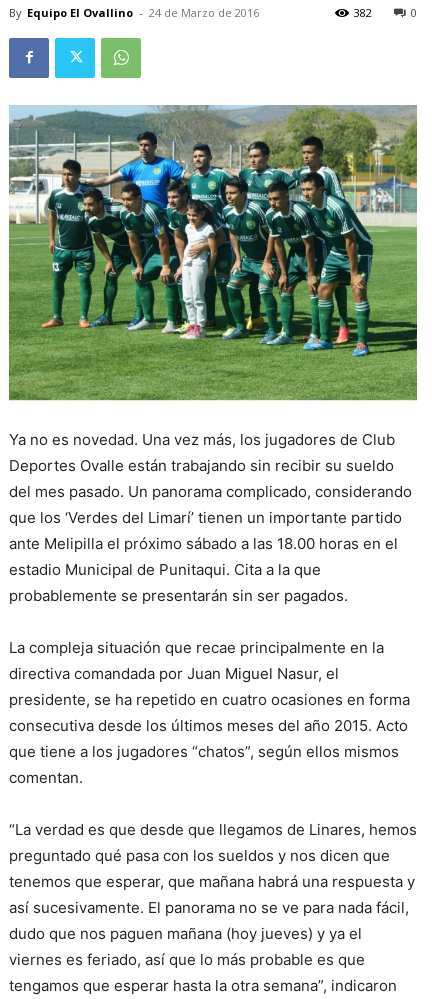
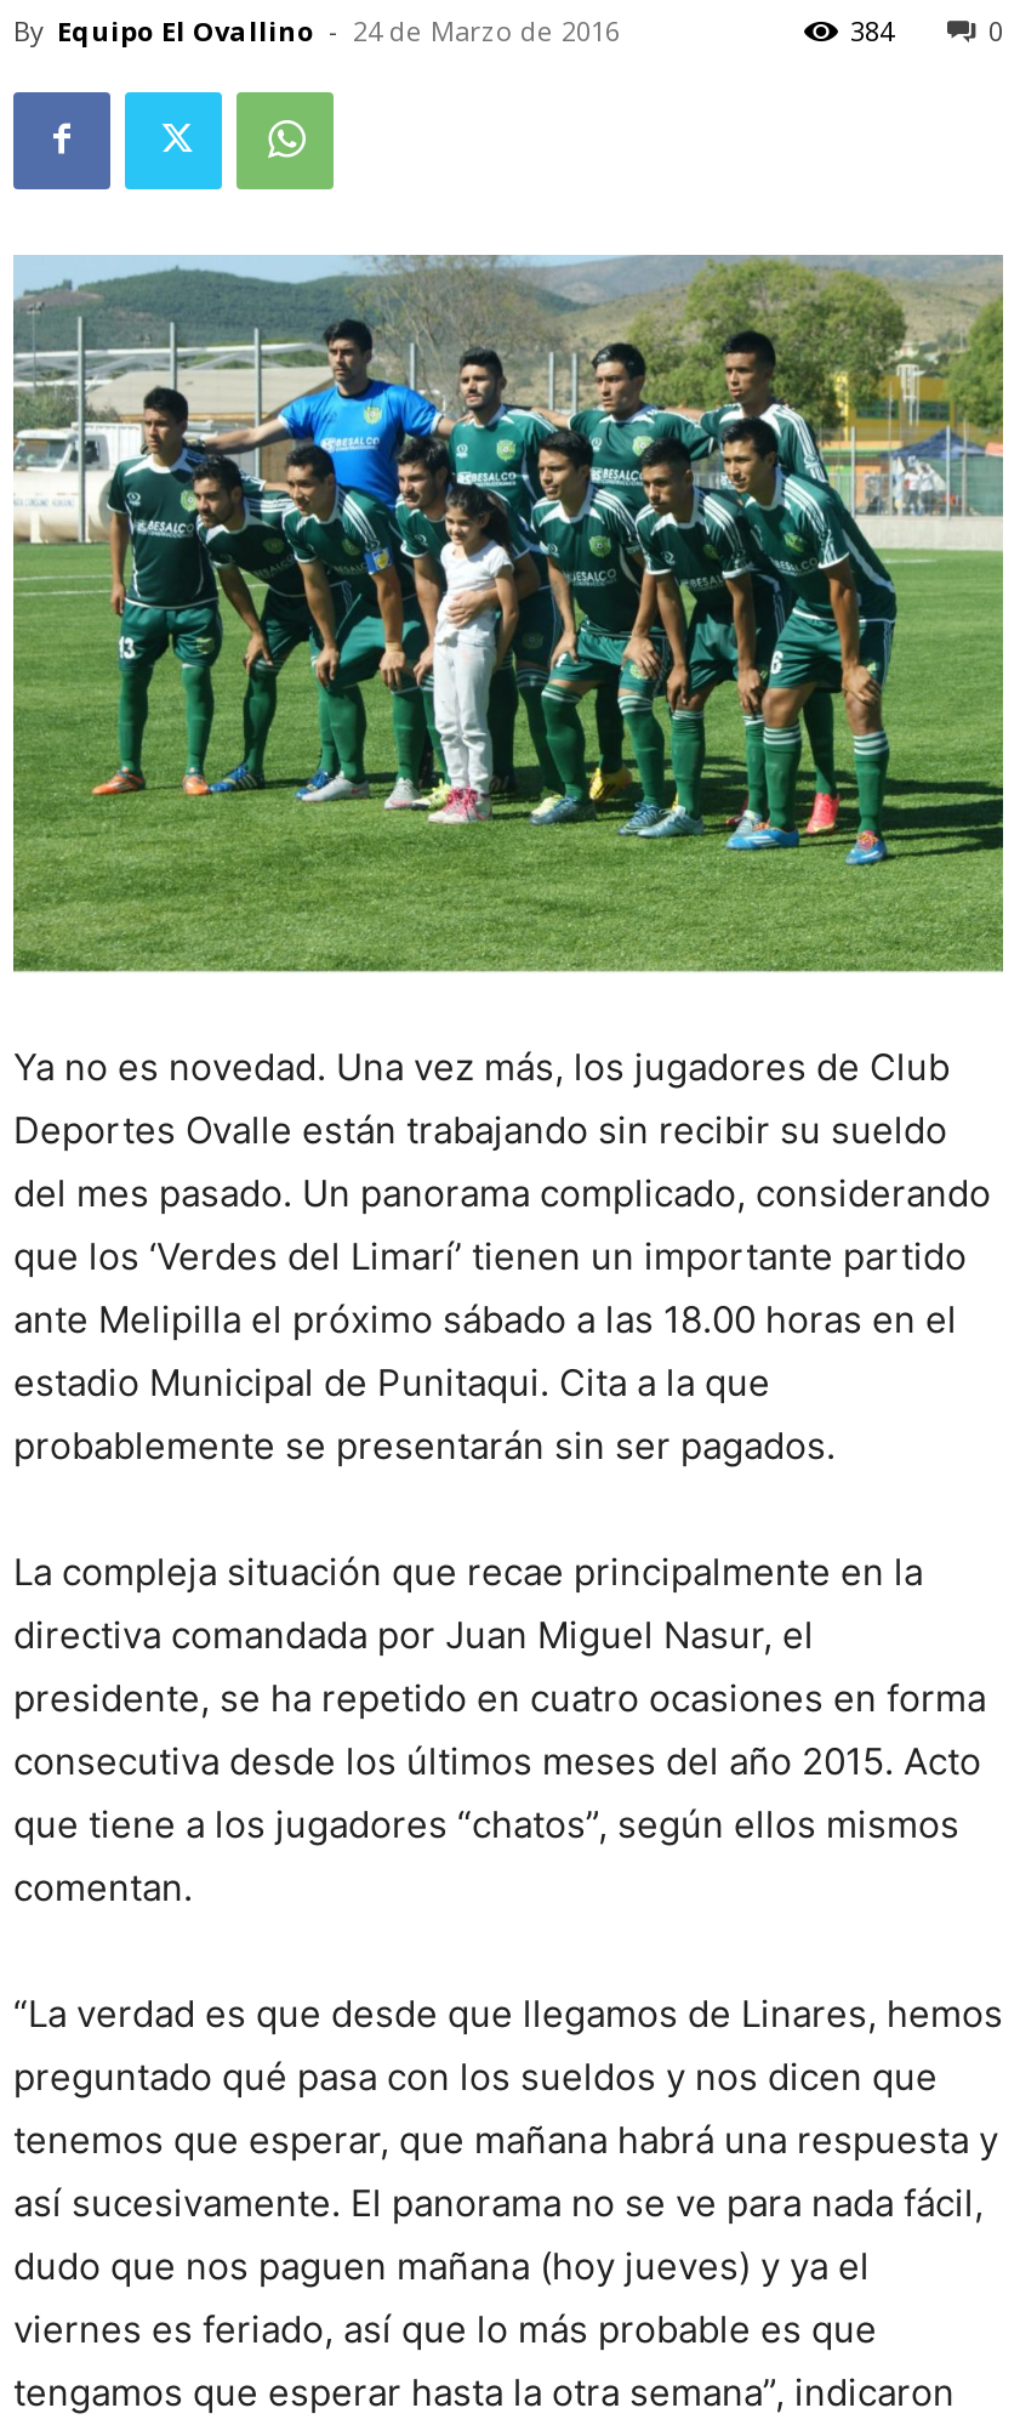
[354,5,372,20] 382 -> [850,11,894,48] 384

